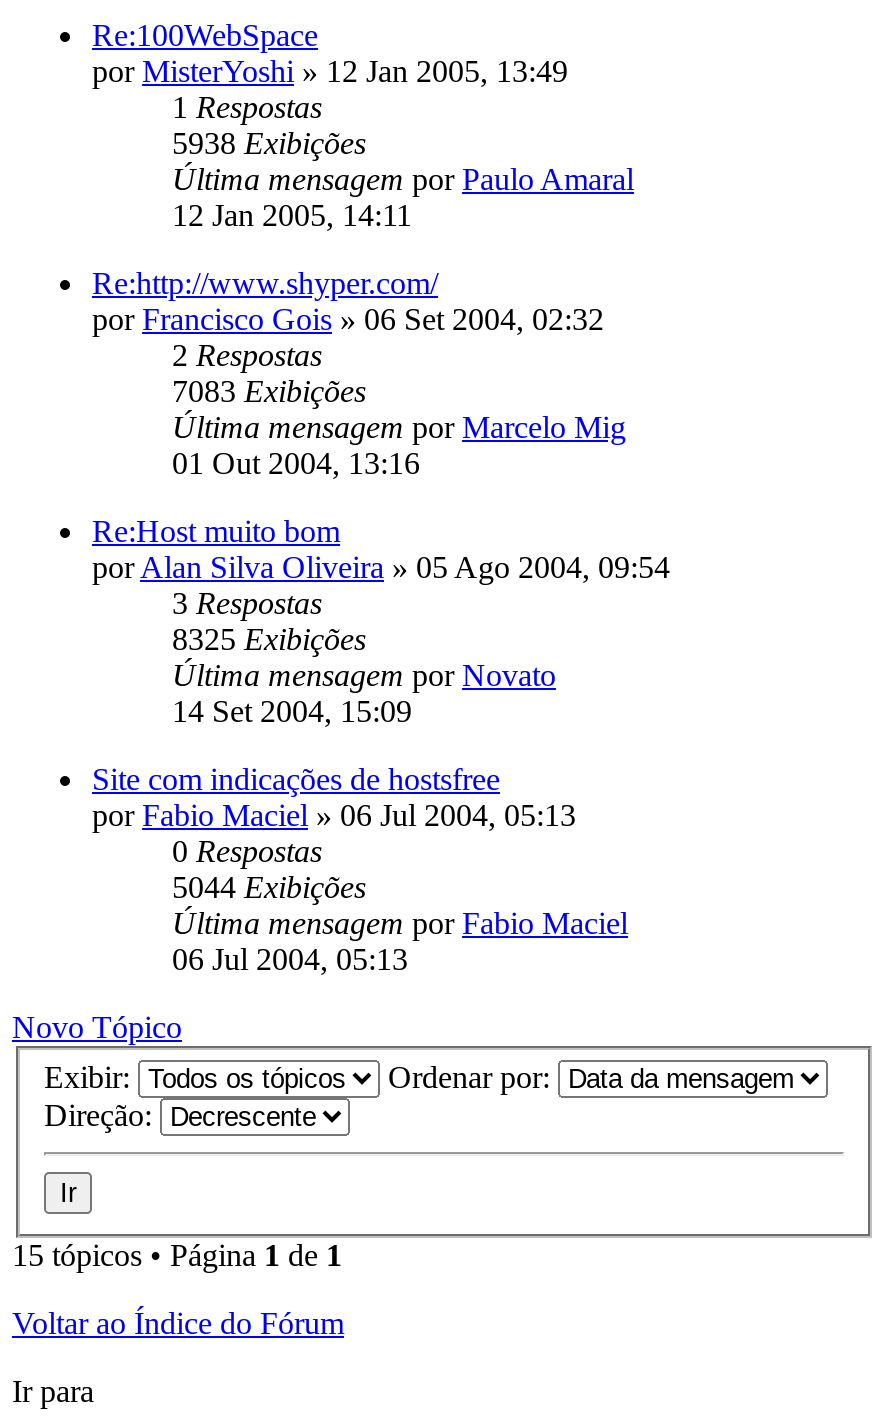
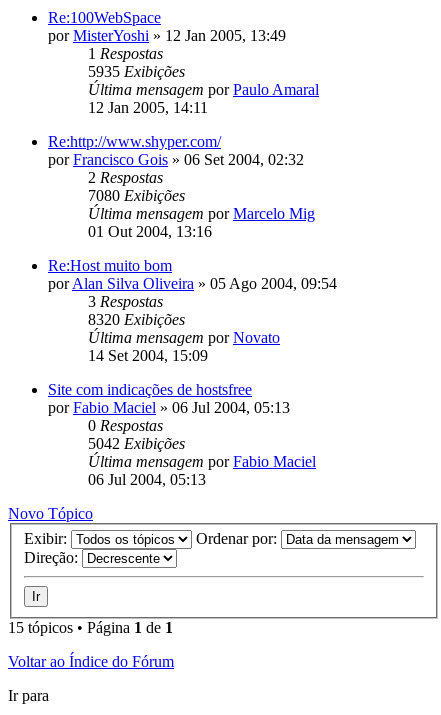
[172,126,366,160] 5938Exibições -> [88,63,185,80] 5935Exibições
[172,374,366,408] 7083Exibições -> [88,187,185,204] 7080Exibições
[172,622,366,656] 8325Exibições -> [88,311,185,328] 8320Exibições
[172,870,366,904] 5044Exibições -> [88,435,185,452] 5042Exibições

